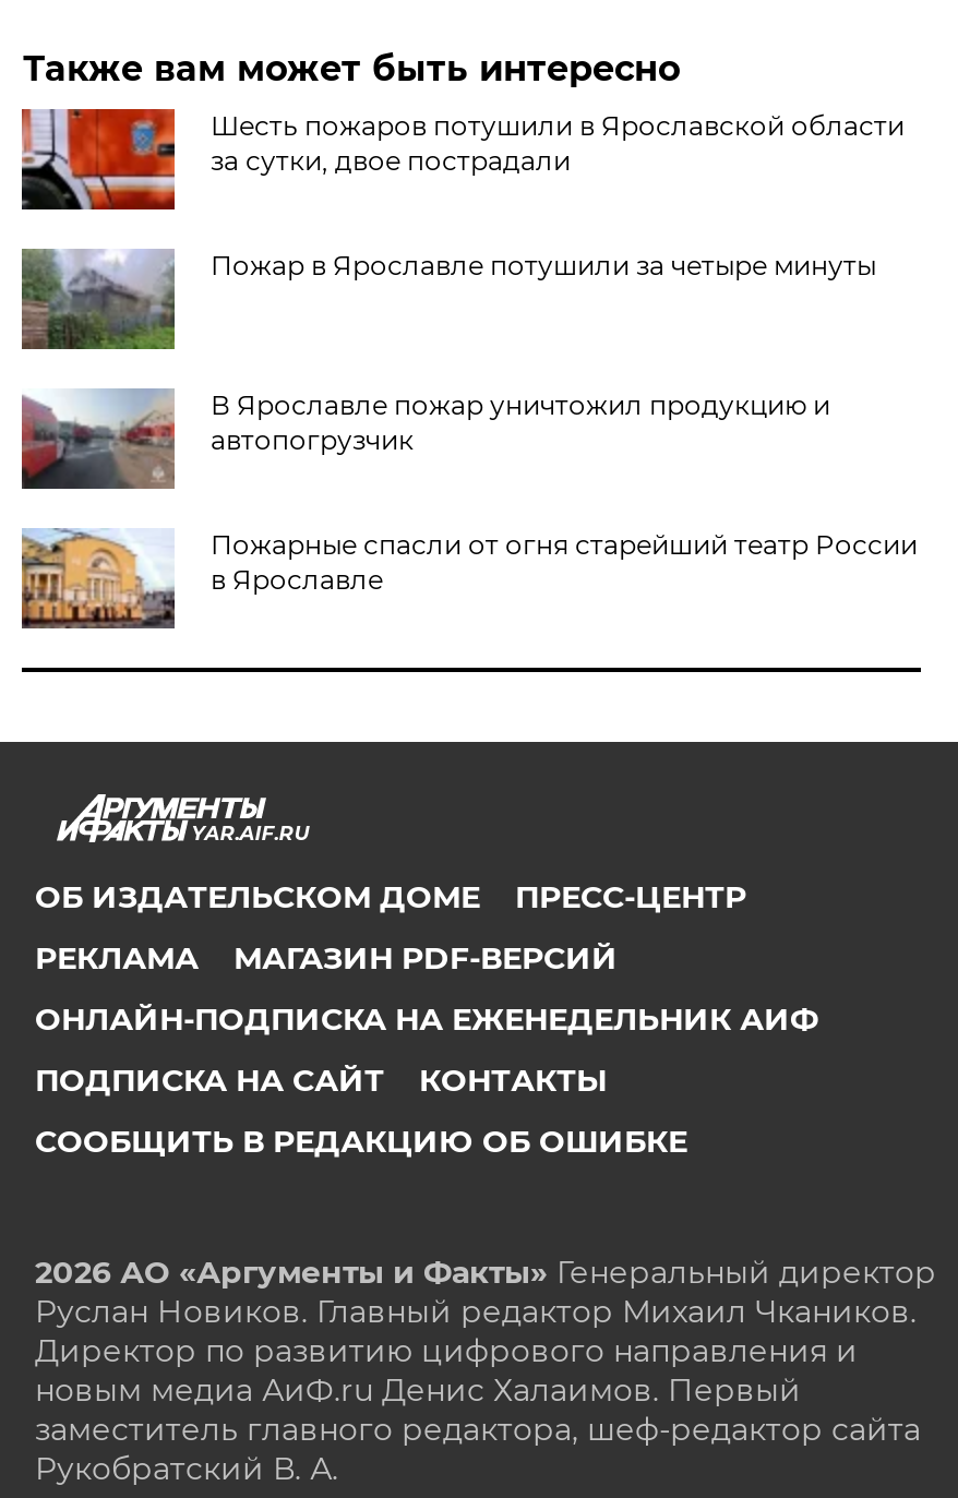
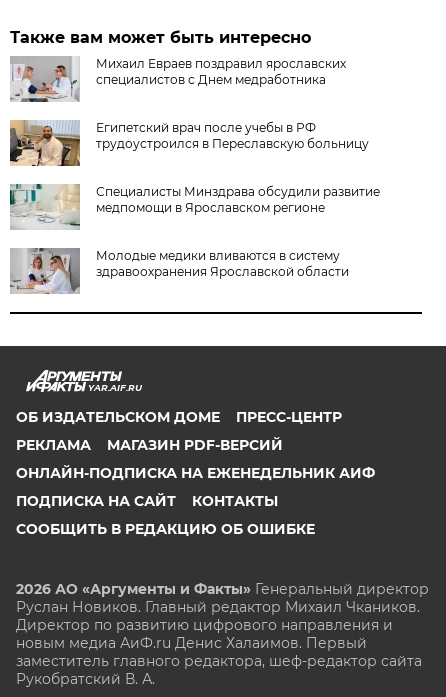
[20,107,904,212] [image] | Шесть пожаров потушили в Ярославской области | за сутки, двое пострадали -> [10,56,346,103] [image] | Михаил Евраев поздравил ярославских | специалистов с Днем медработника
[20,247,876,351] [image] | Пожар в Ярославле потушили за четыре минуты -> [9,119,369,167] [image] | Египетский врач после учебы в РФ | трудоустроился в Переславскую больницу
[20,388,830,491] [image] | В Ярославле пожар уничтожил продукцию и | автопогрузчик -> [9,183,380,230] [image] | Специалисты Минздрава обсудили развитие | медпомощи в Ярославском регионе
[20,528,917,628] [image] | Пожарные спасли от огня старейший театр России | в Ярославле -> [10,247,349,294] [image] | Молодые медики вливаются в систему | здравоохранения Ярославской области

